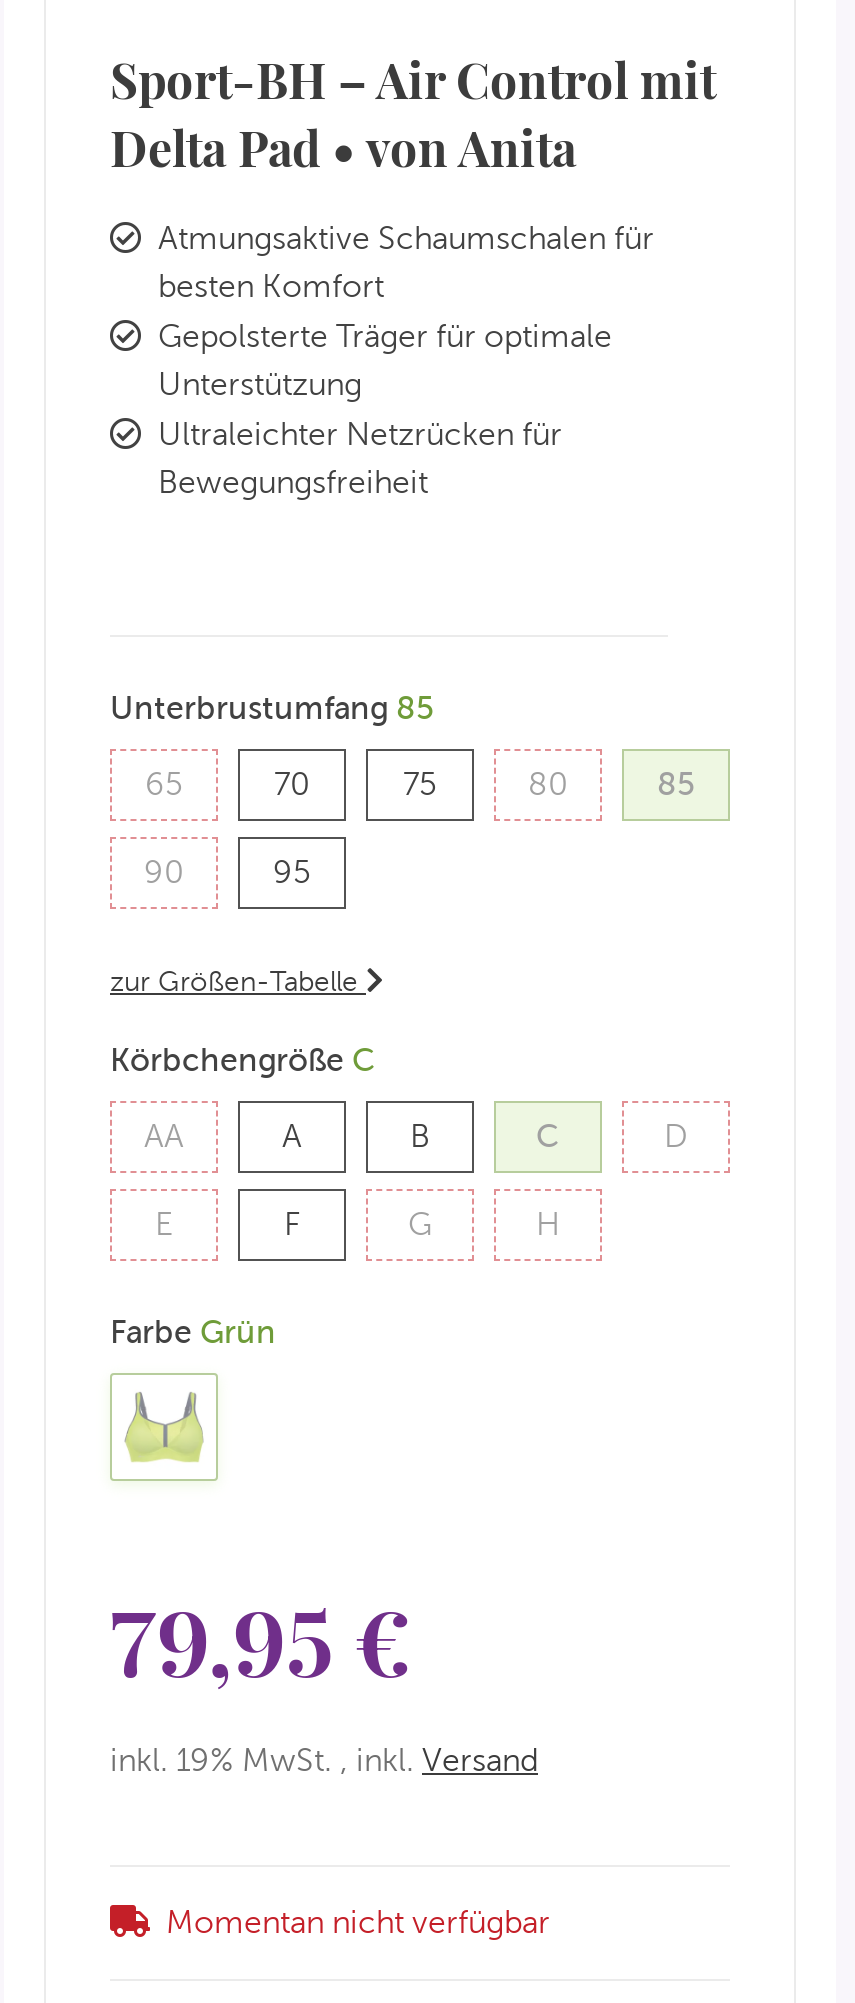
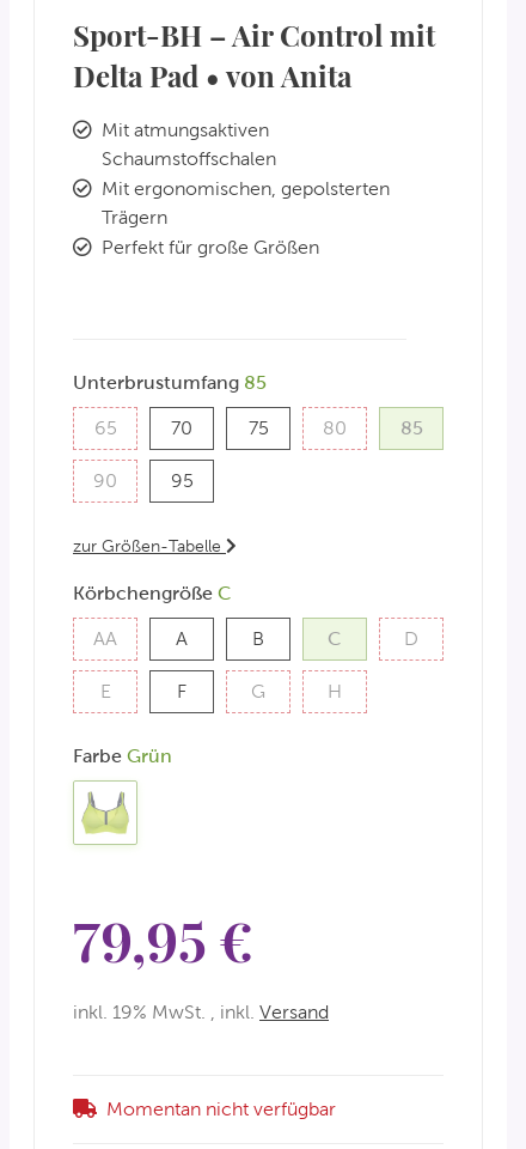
[158,221,654,303] Atmungsaktive Schaumschalen für | besten Komfort -> [102,119,276,169] Mit atmungsaktiven | Schaumstoffschalen
[158,319,612,401] Gepolsterte Träger für optimale | Unterstützung -> [102,178,390,227] Mit ergonomischen, gepolsterten | Trägern
[158,417,562,499] Ultraleichter Netzrücken für | Bewegungsfreiheit -> [102,237,319,257] Perfekt für große Größen

